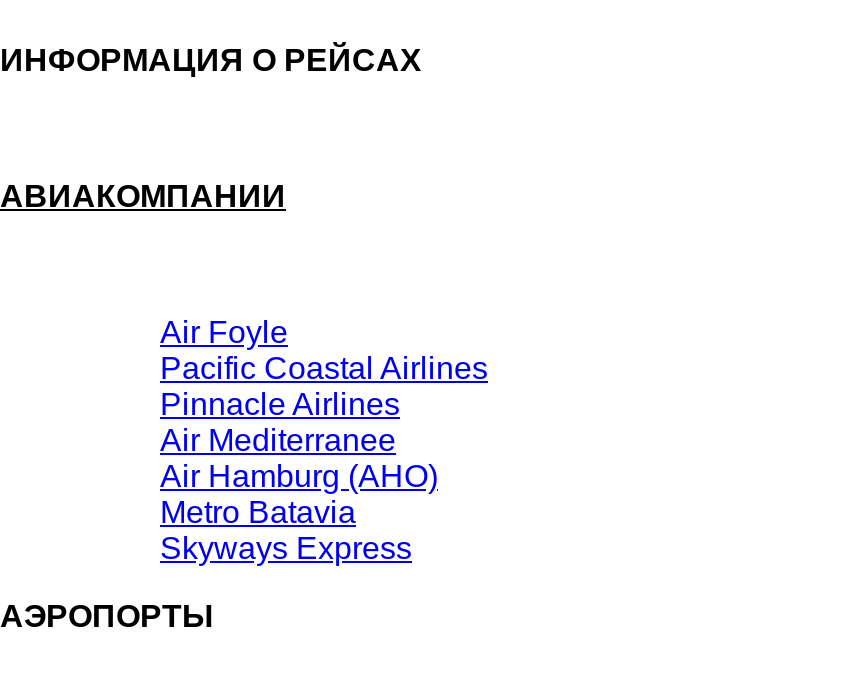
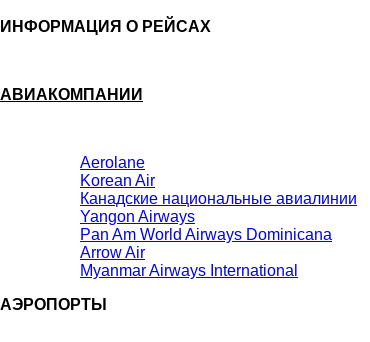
[160,315,488,565] Air Foyle | Pacific Coastal Airlines | Pinnacle Airlines | Air Mediterranee | Air Hamburg (AHO) | Metro Batavia | Skyways Express -> [80,154,357,279] Aerolane | Korean Air | Канадские национальные авиалинии | Yangon Airways | Pan Am World Airways Dominicana | Arrow Air | Myanmar Airways International

